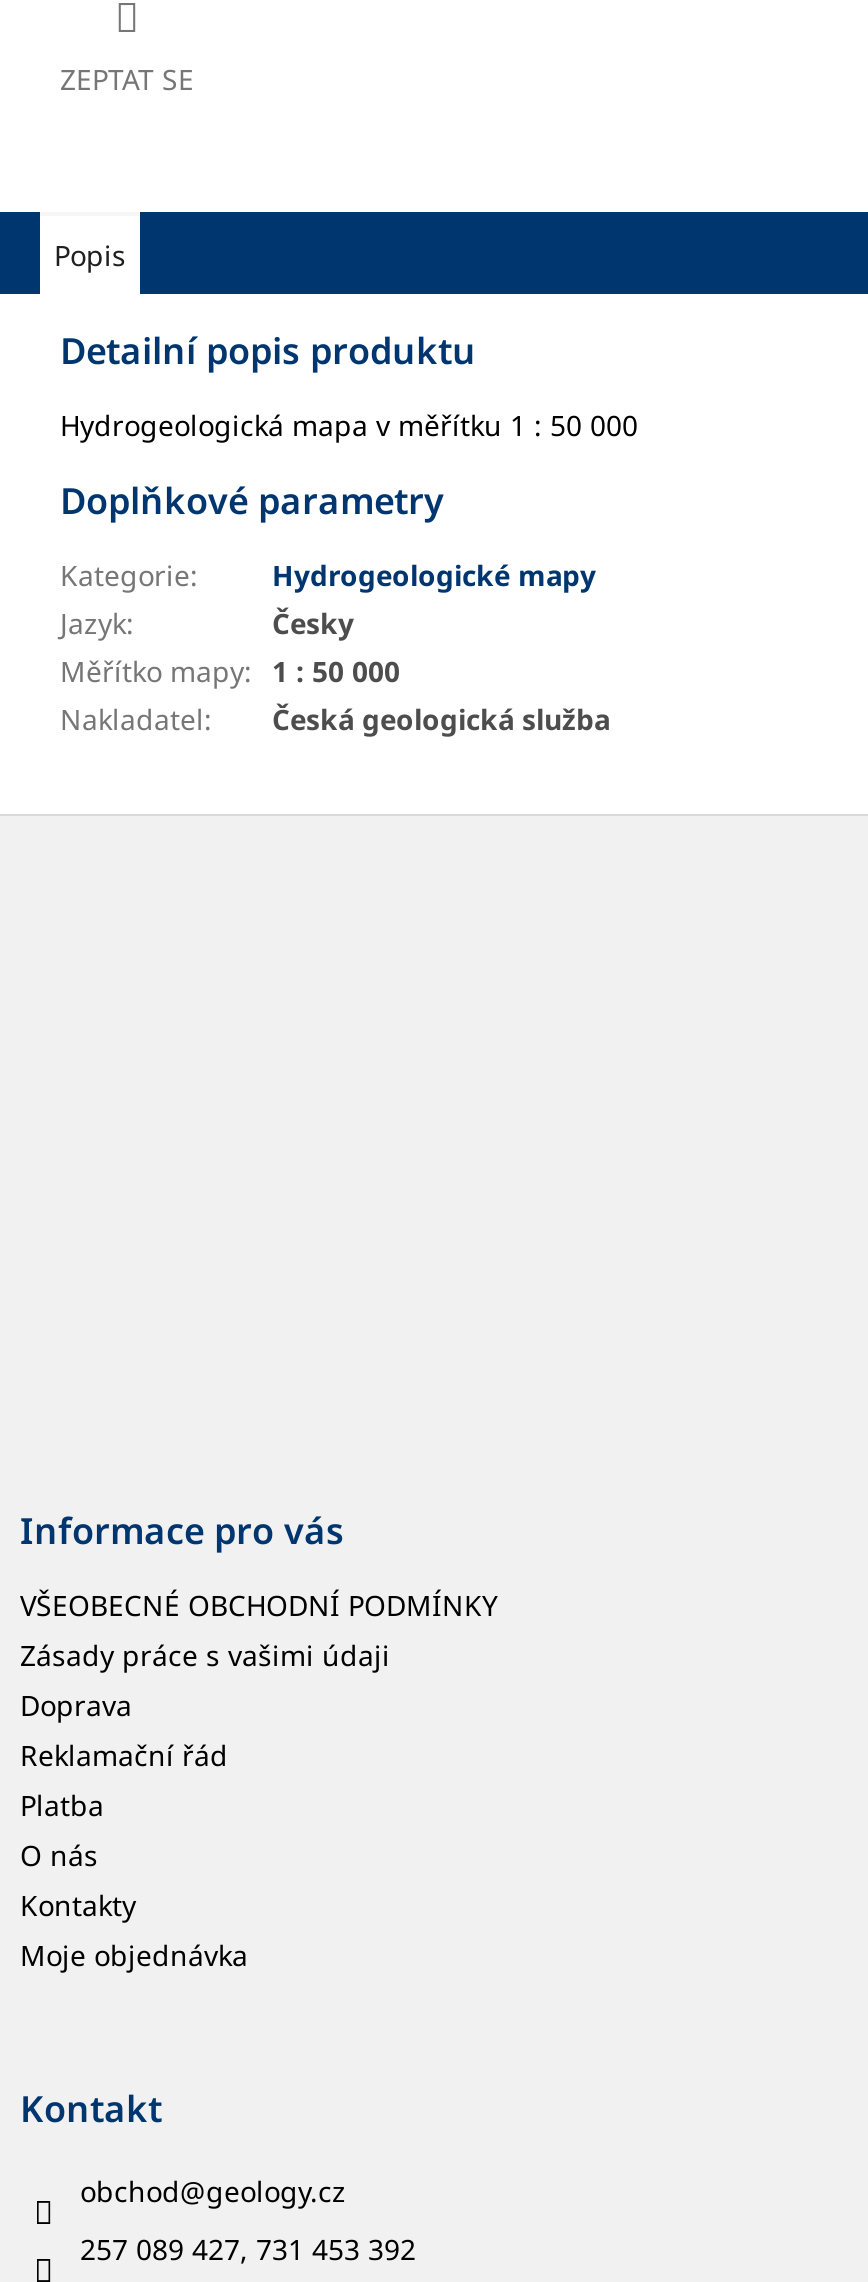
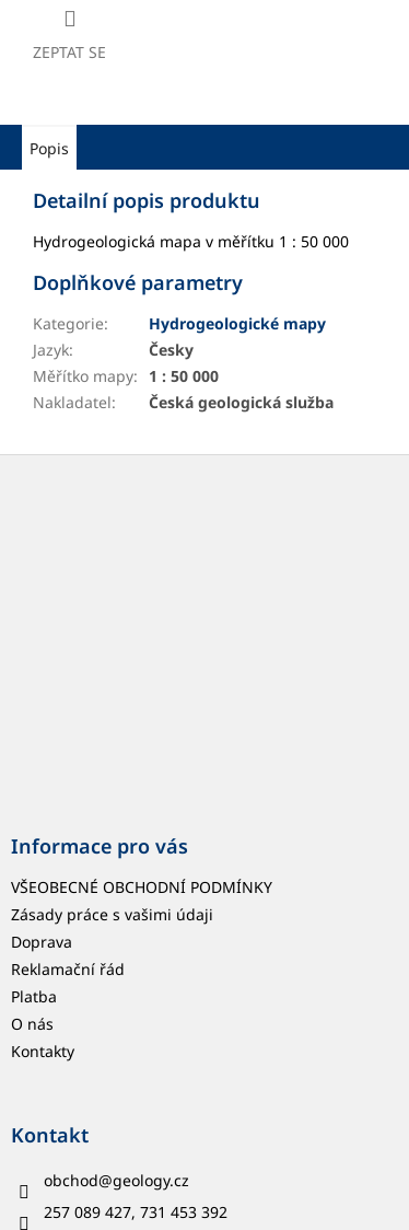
[20,1935,248,1973] Moje objednávka -> none

